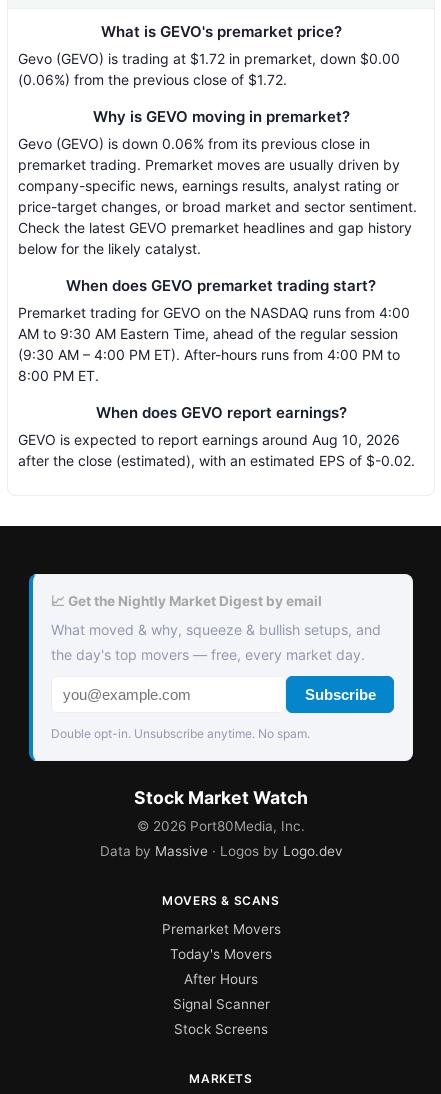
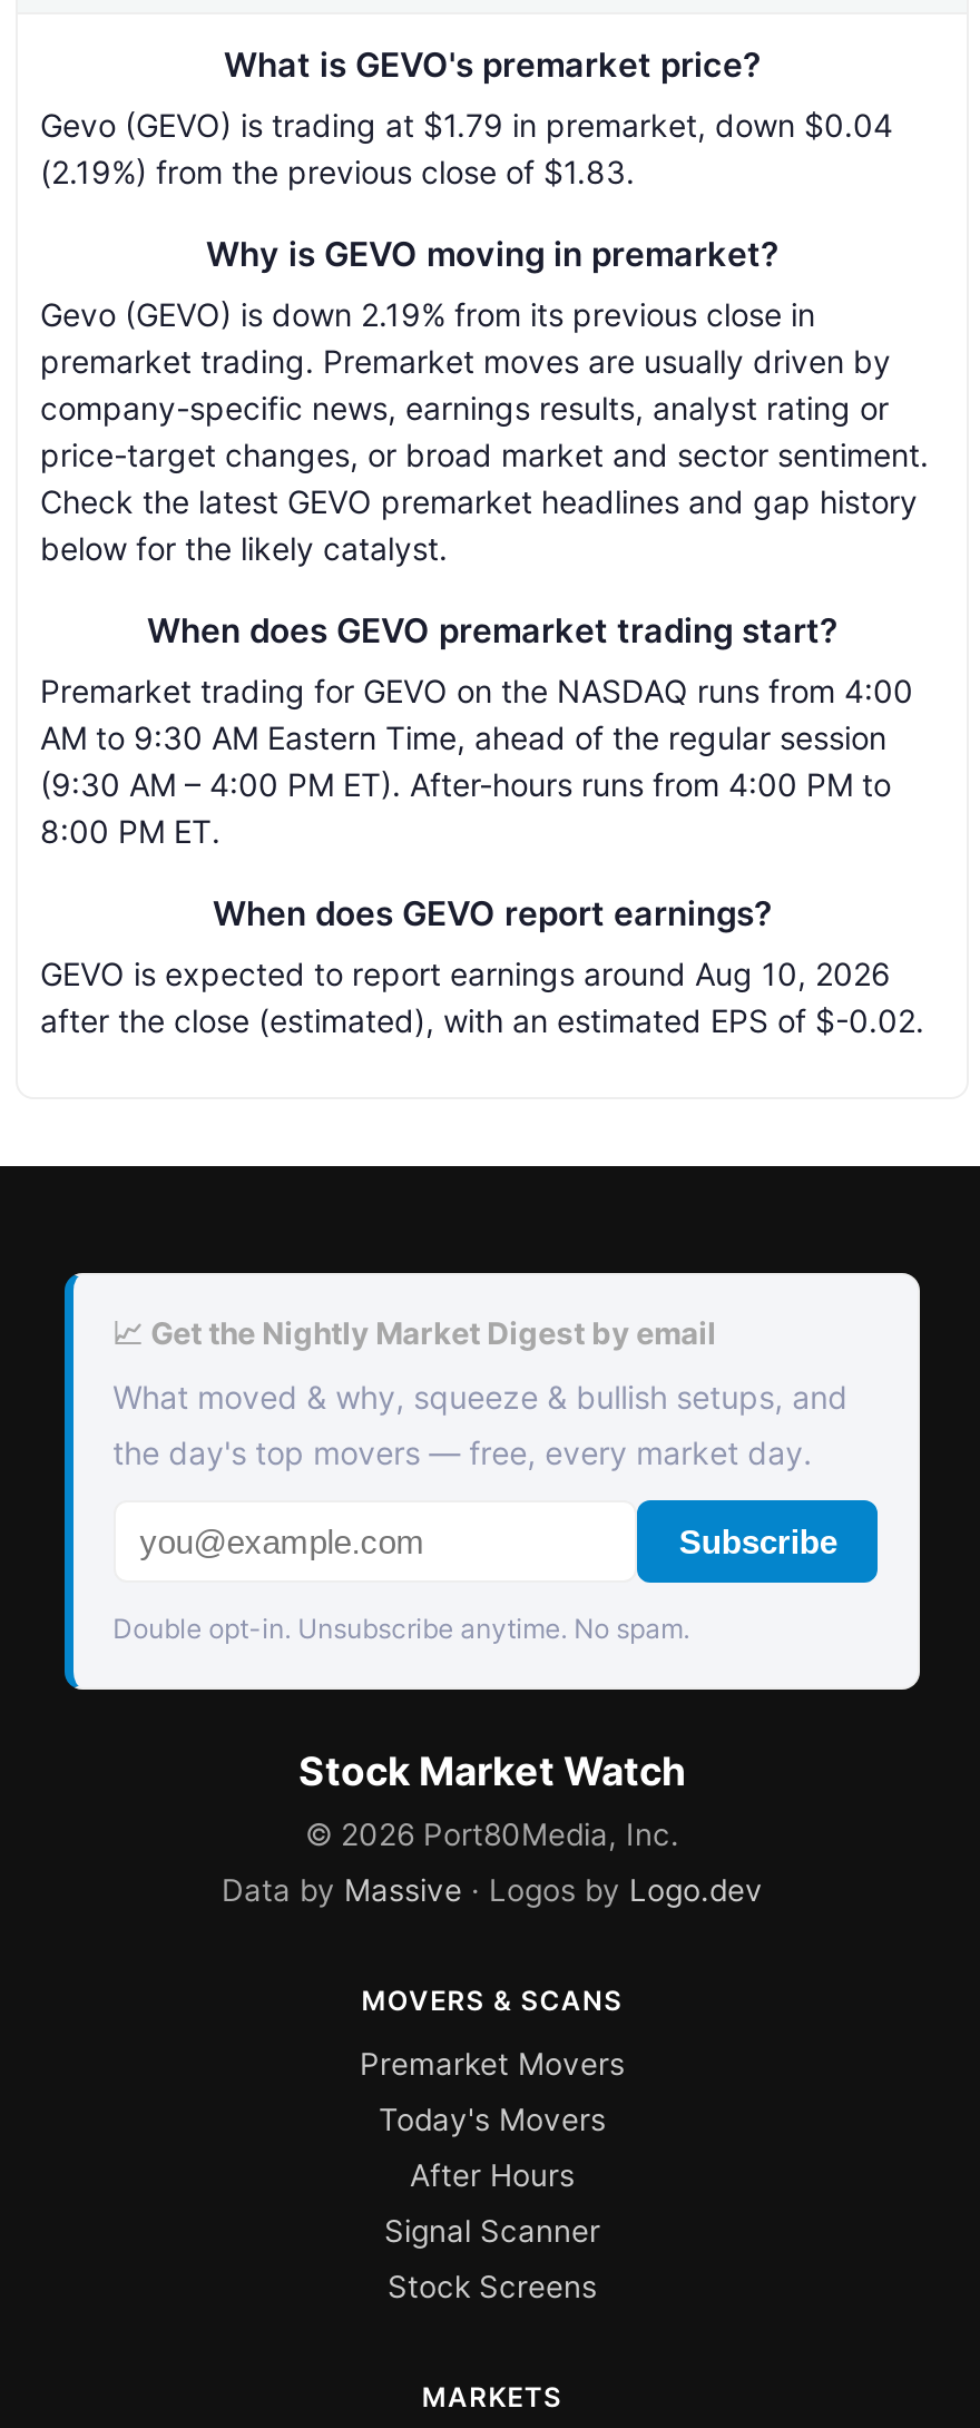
[18,50,400,67] Gevo (GEVO) is trading at $1.72 in premarket, down $0.00 -> [40,106,893,144] Gevo (GEVO) is trading at $1.79 in premarket, down $0.04
[18,71,287,88] (0.06%) from the previous close of $1.72. -> [40,153,635,190] (2.19%) from the previous close of $1.83.
[18,135,370,152] Gevo (GEVO) is down 0.06% from its previous close in -> [40,295,815,333] Gevo (GEVO) is down 2.19% from its previous close in

